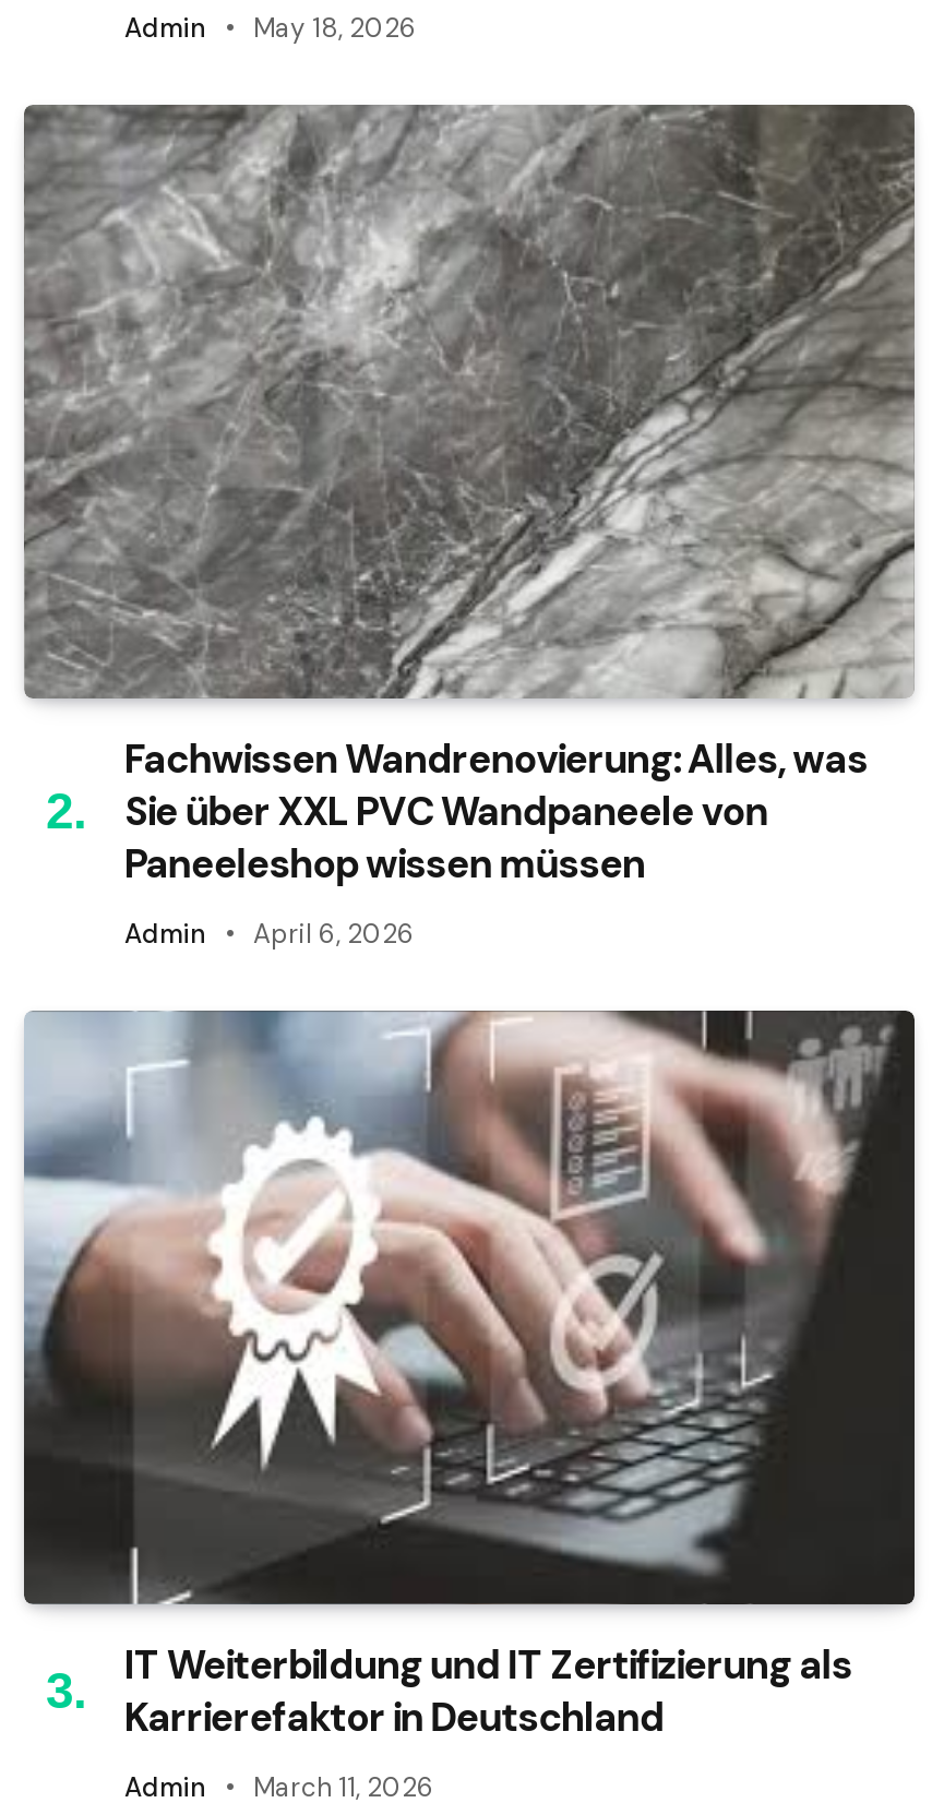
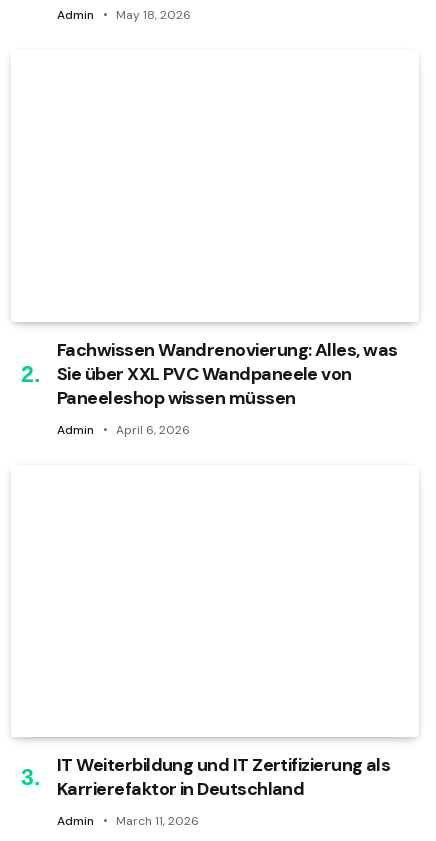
[22,103,917,701] [image] -> none
[22,1008,917,1607] [image] -> none

